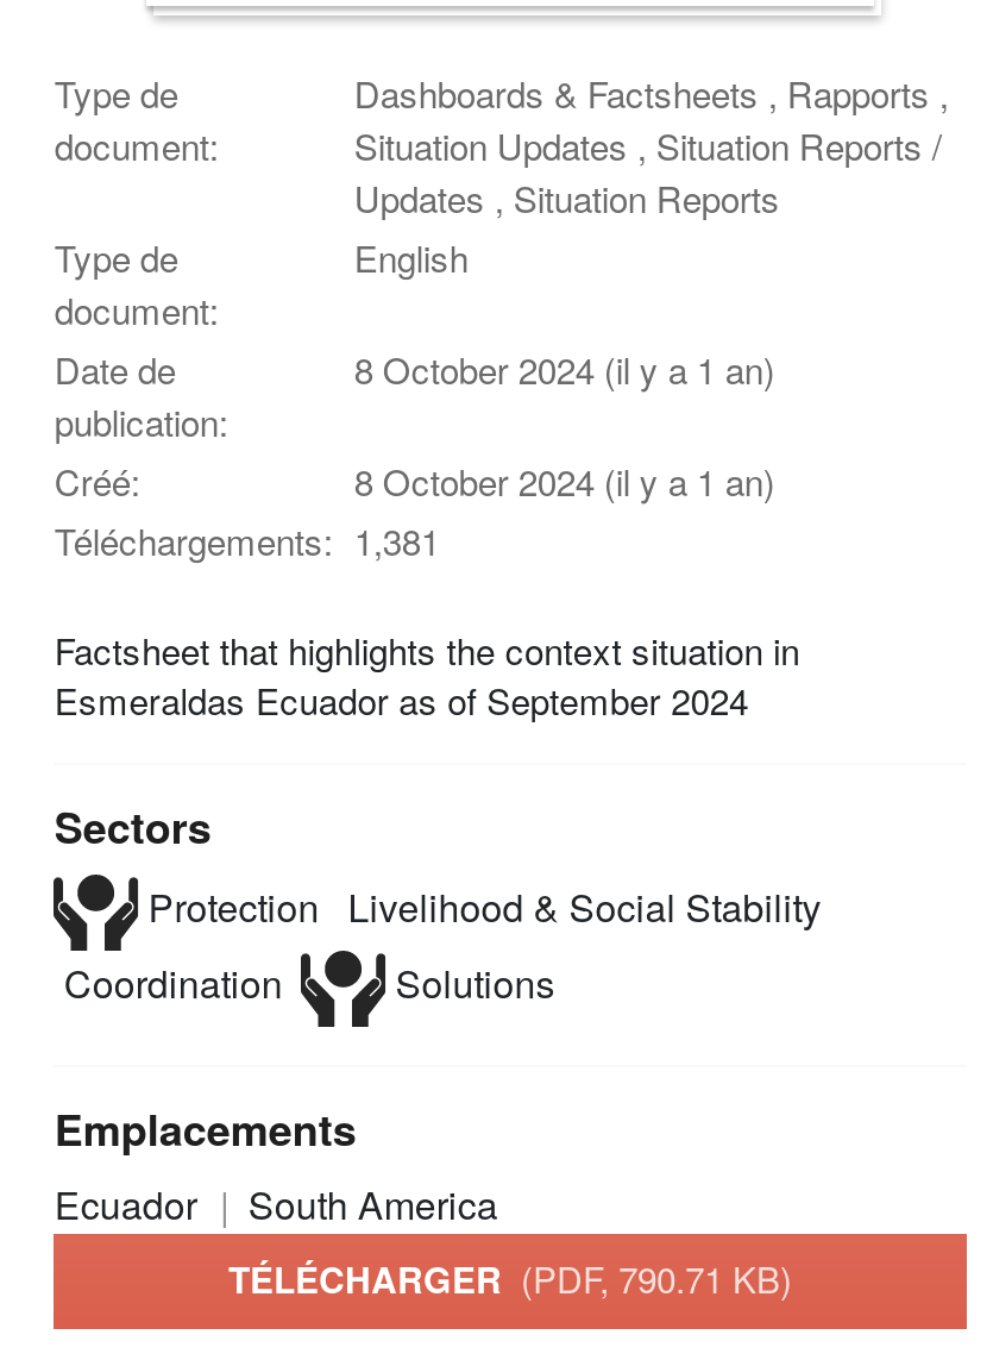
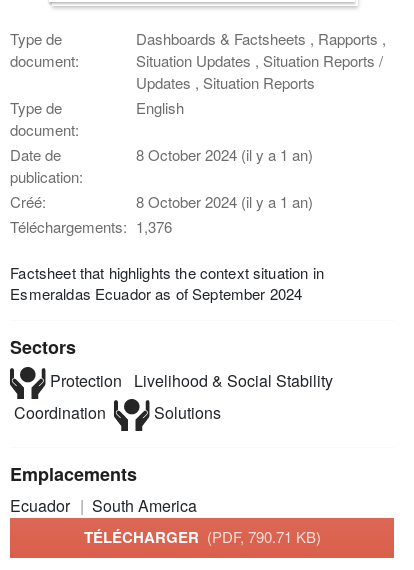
[54,515,440,565] Téléchargements: 1,381 -> [10,216,172,237] Téléchargements: 1,376

